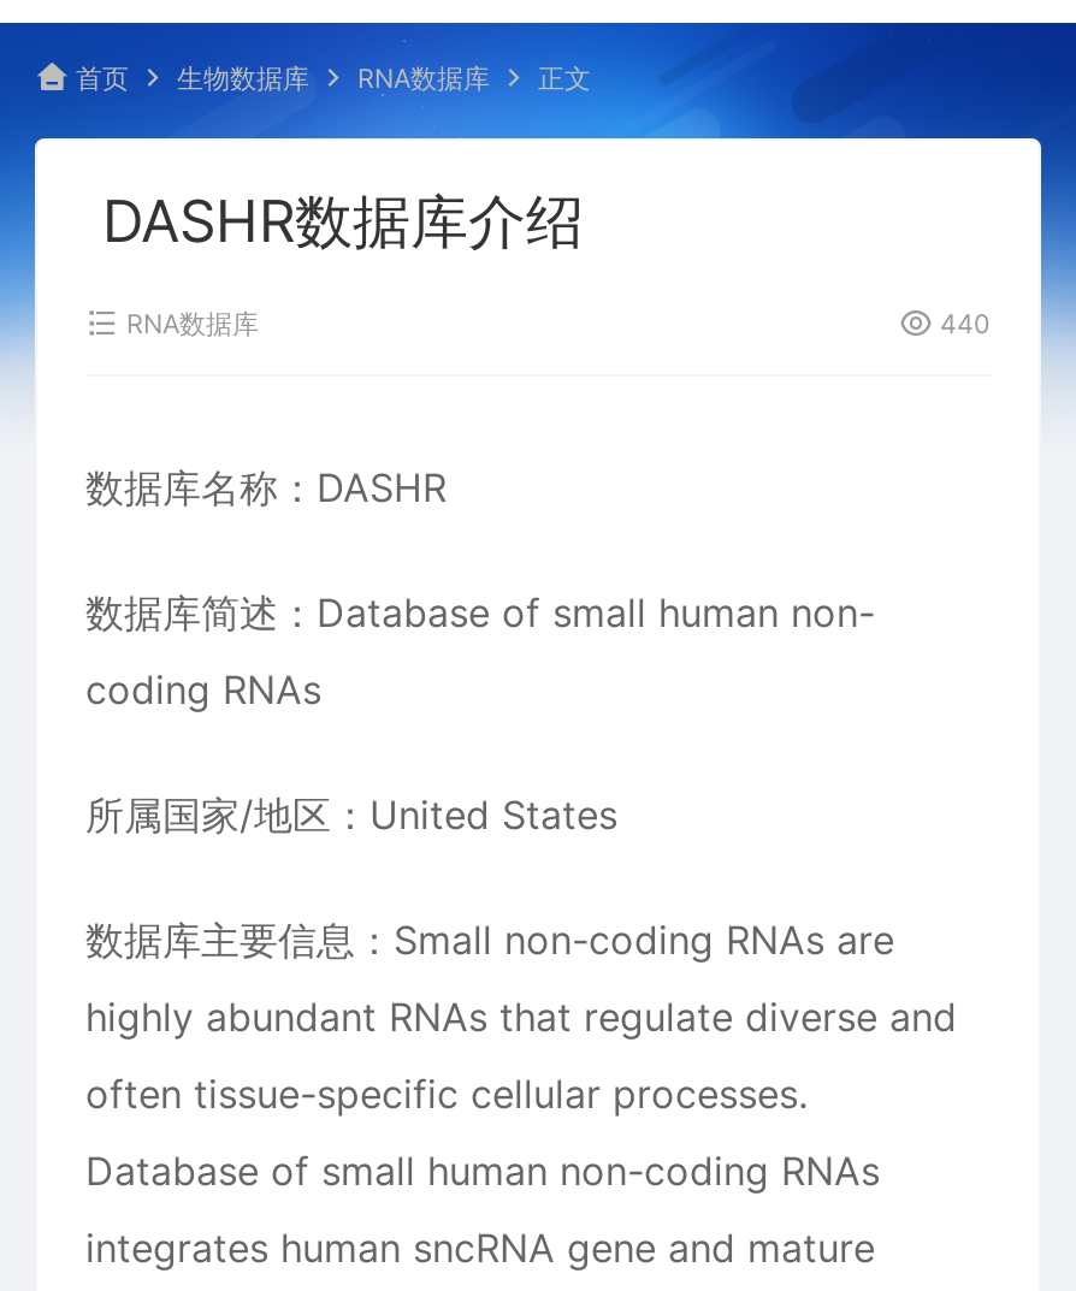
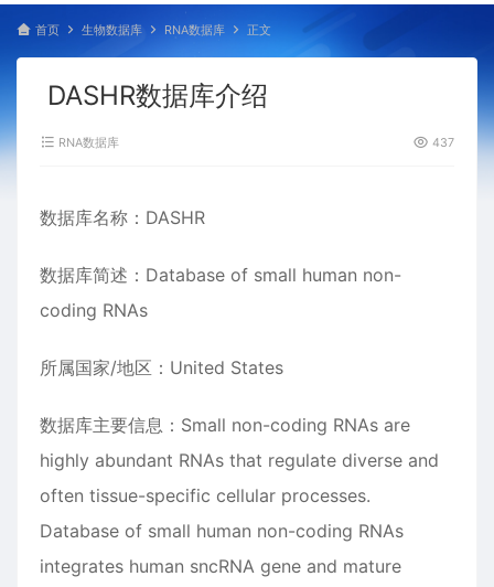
[933,309,991,340] 440 -> [429,136,454,150] 437

